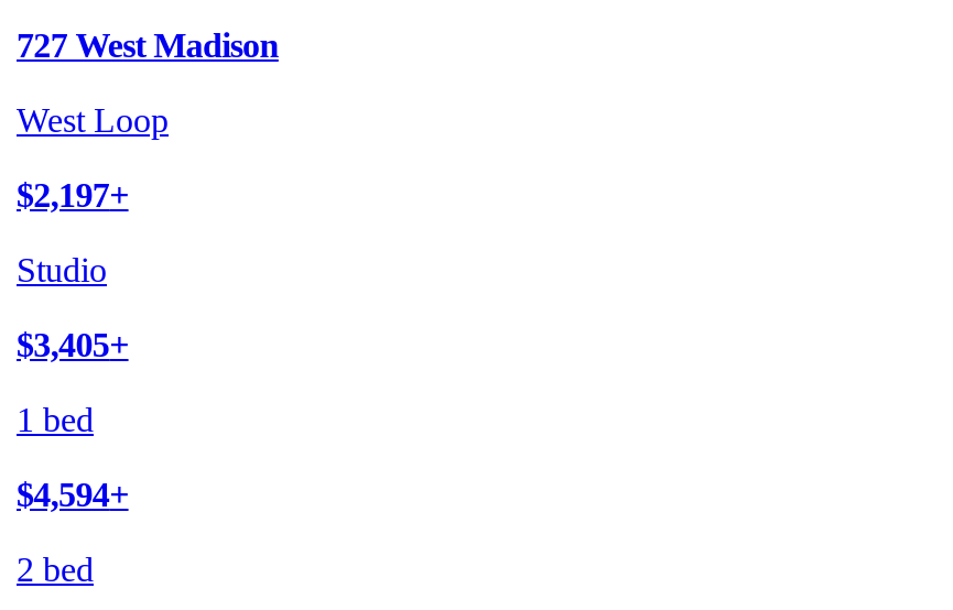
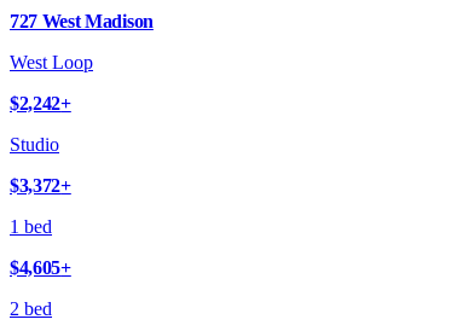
[17,176,128,214] $2,197+ -> [10,93,71,114] $2,242+
[17,326,128,364] $3,405+ -> [10,175,71,196] $3,372+
[17,476,128,513] $4,594+ -> [10,257,71,278] $4,605+

